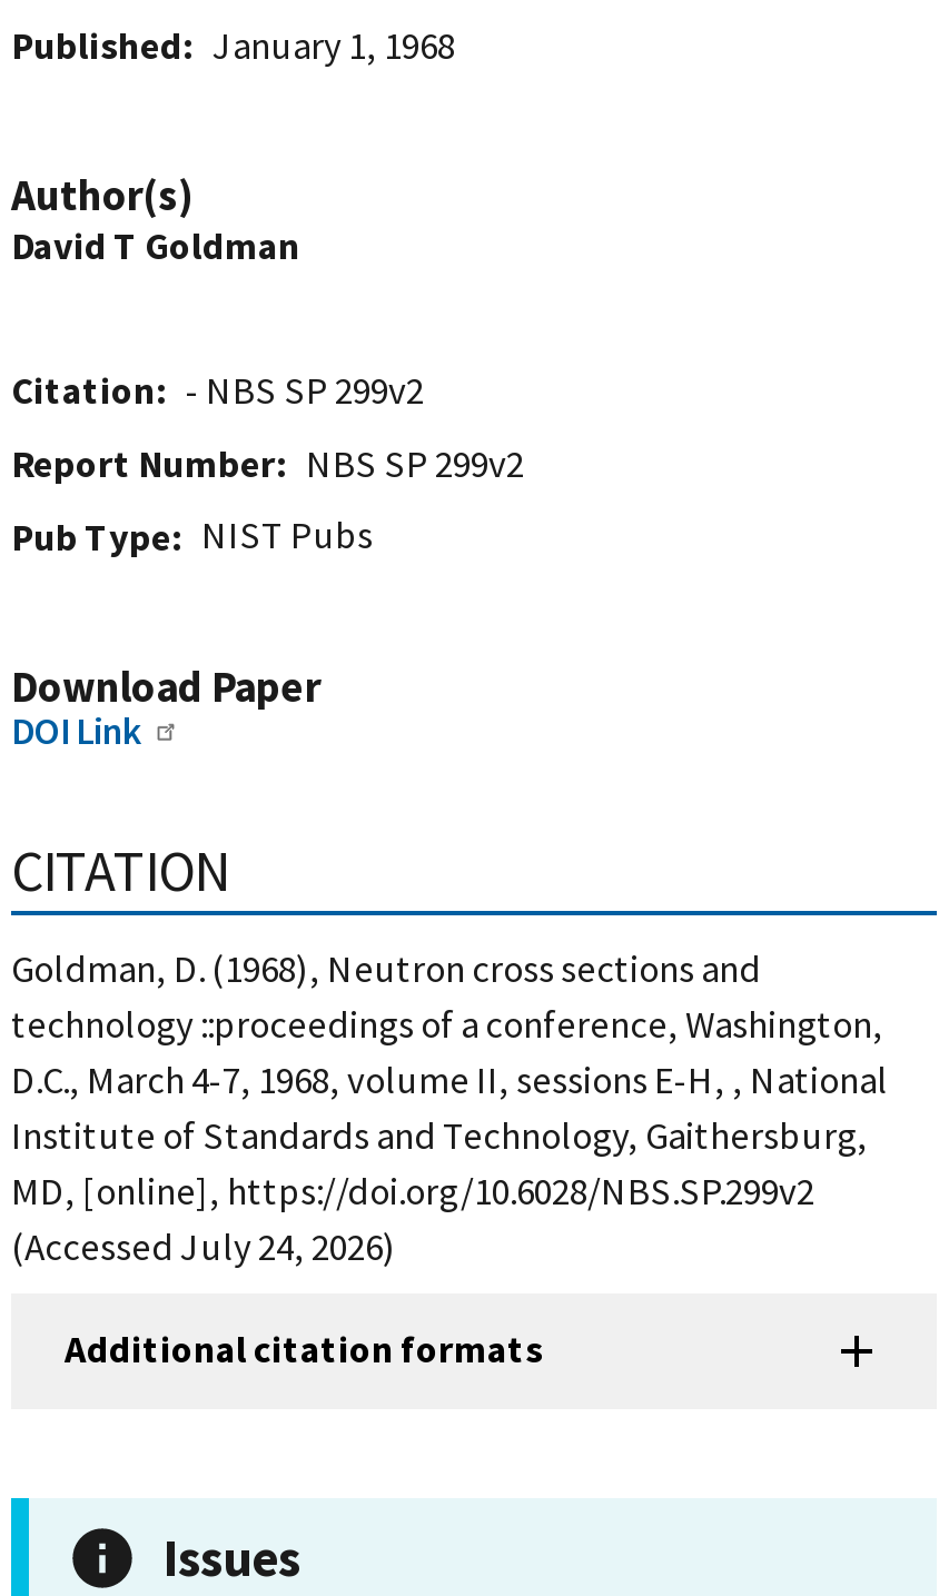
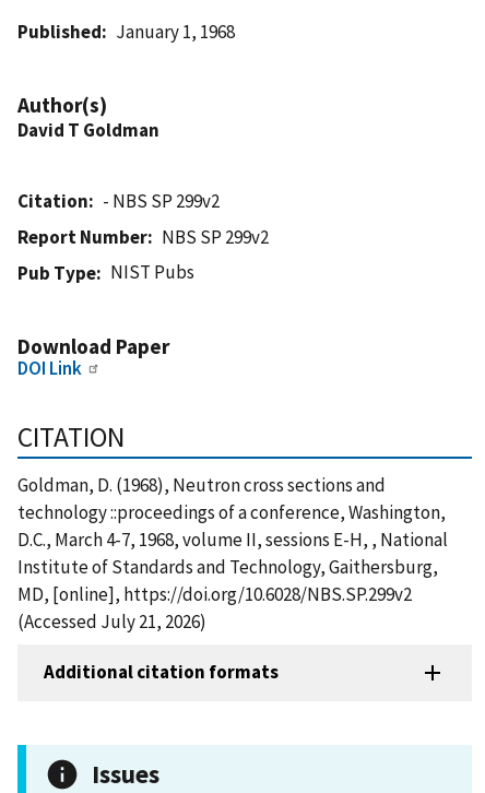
[11,1222,396,1271] (Accessed July 24, 2026) -> [17,609,206,633] (Accessed July 21, 2026)

